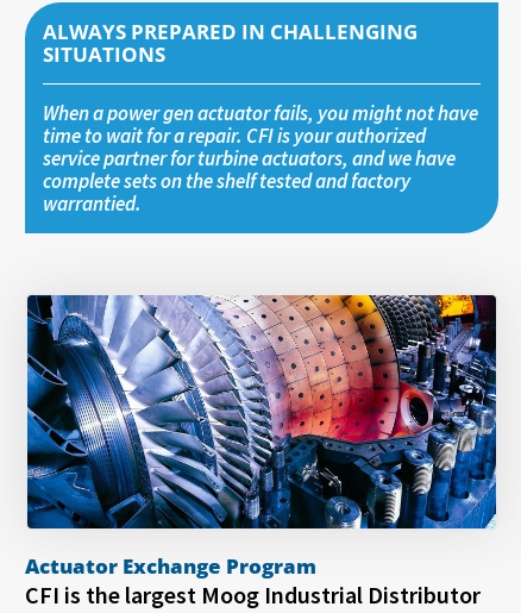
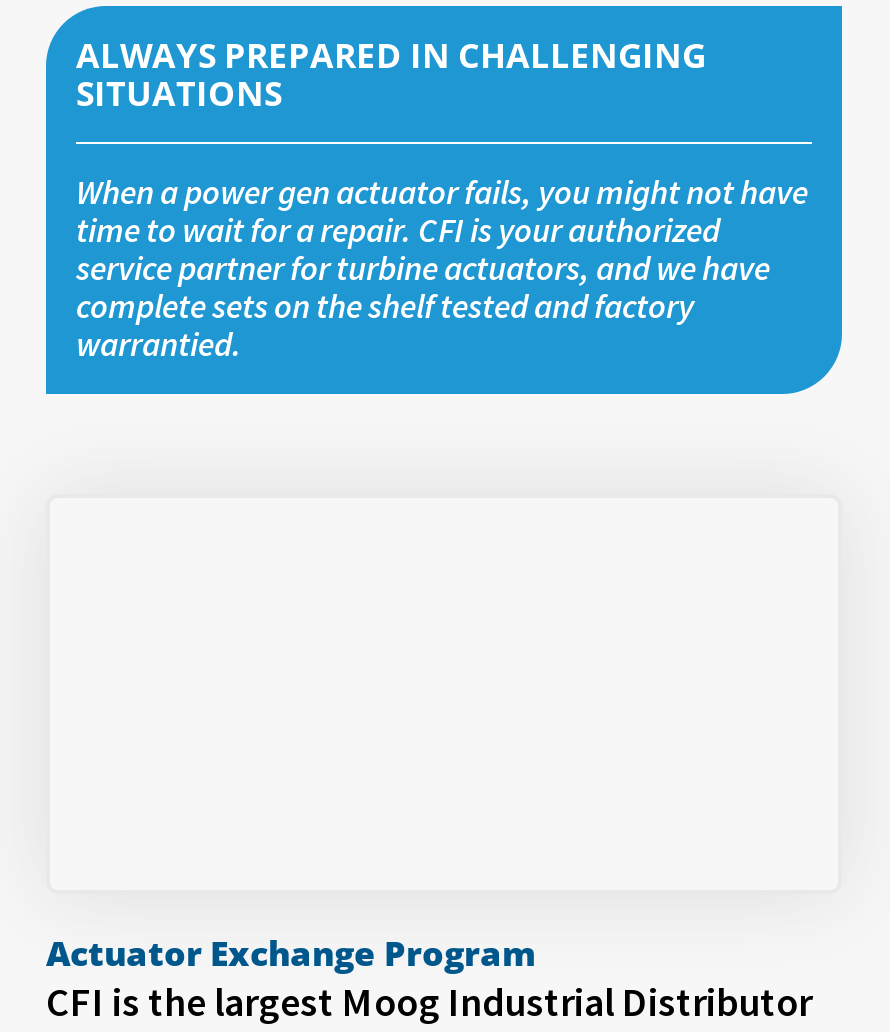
[26,294,497,530] [image] -> none

